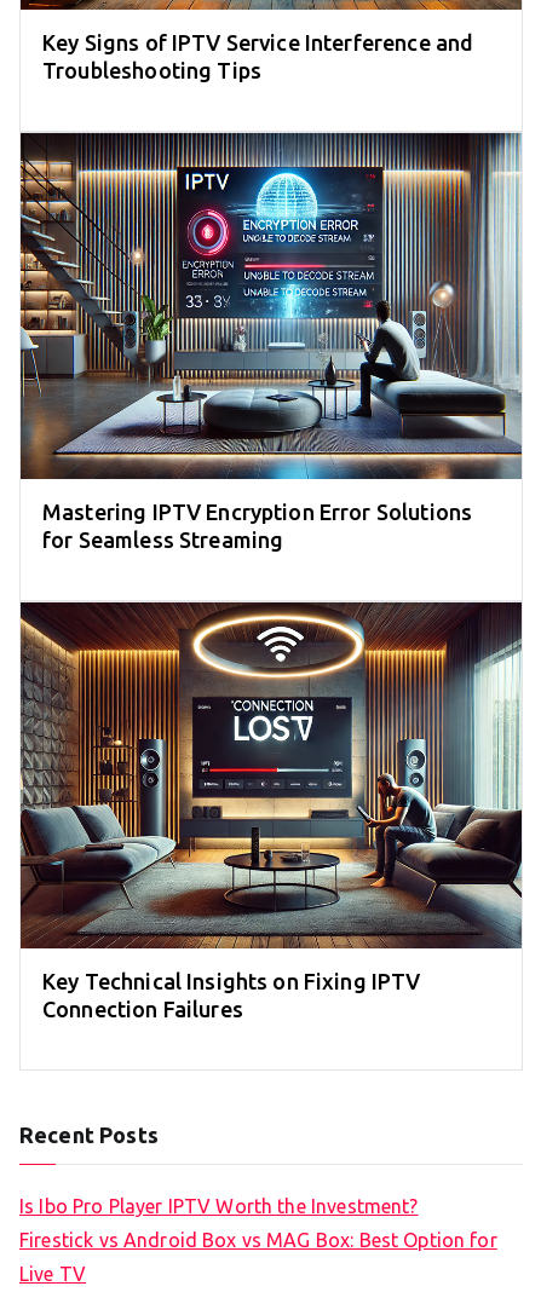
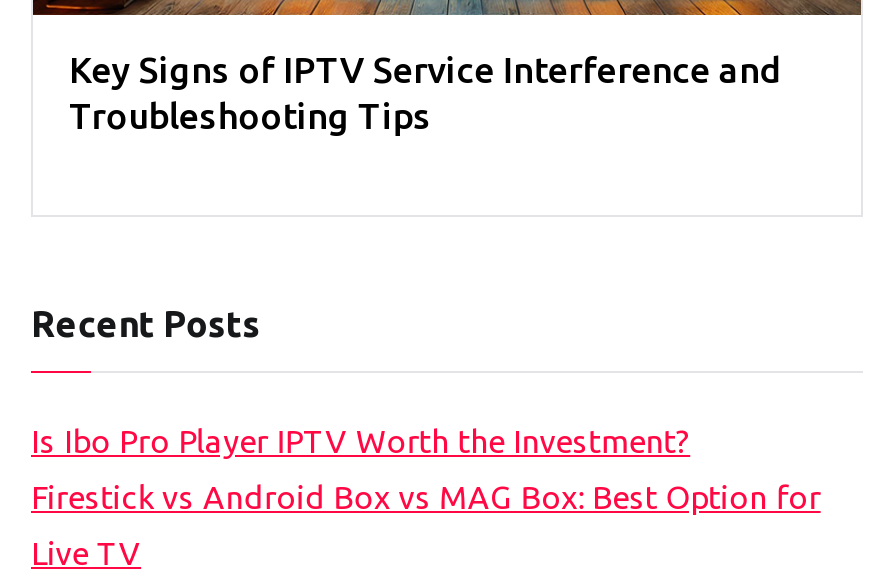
[19,132,523,551] [image] | Mastering IPTV Encryption Error Solutions | for Seamless Streaming -> none
[19,600,523,1021] [image] | Key Technical Insights on Fixing IPTV | Connection Failures -> none

